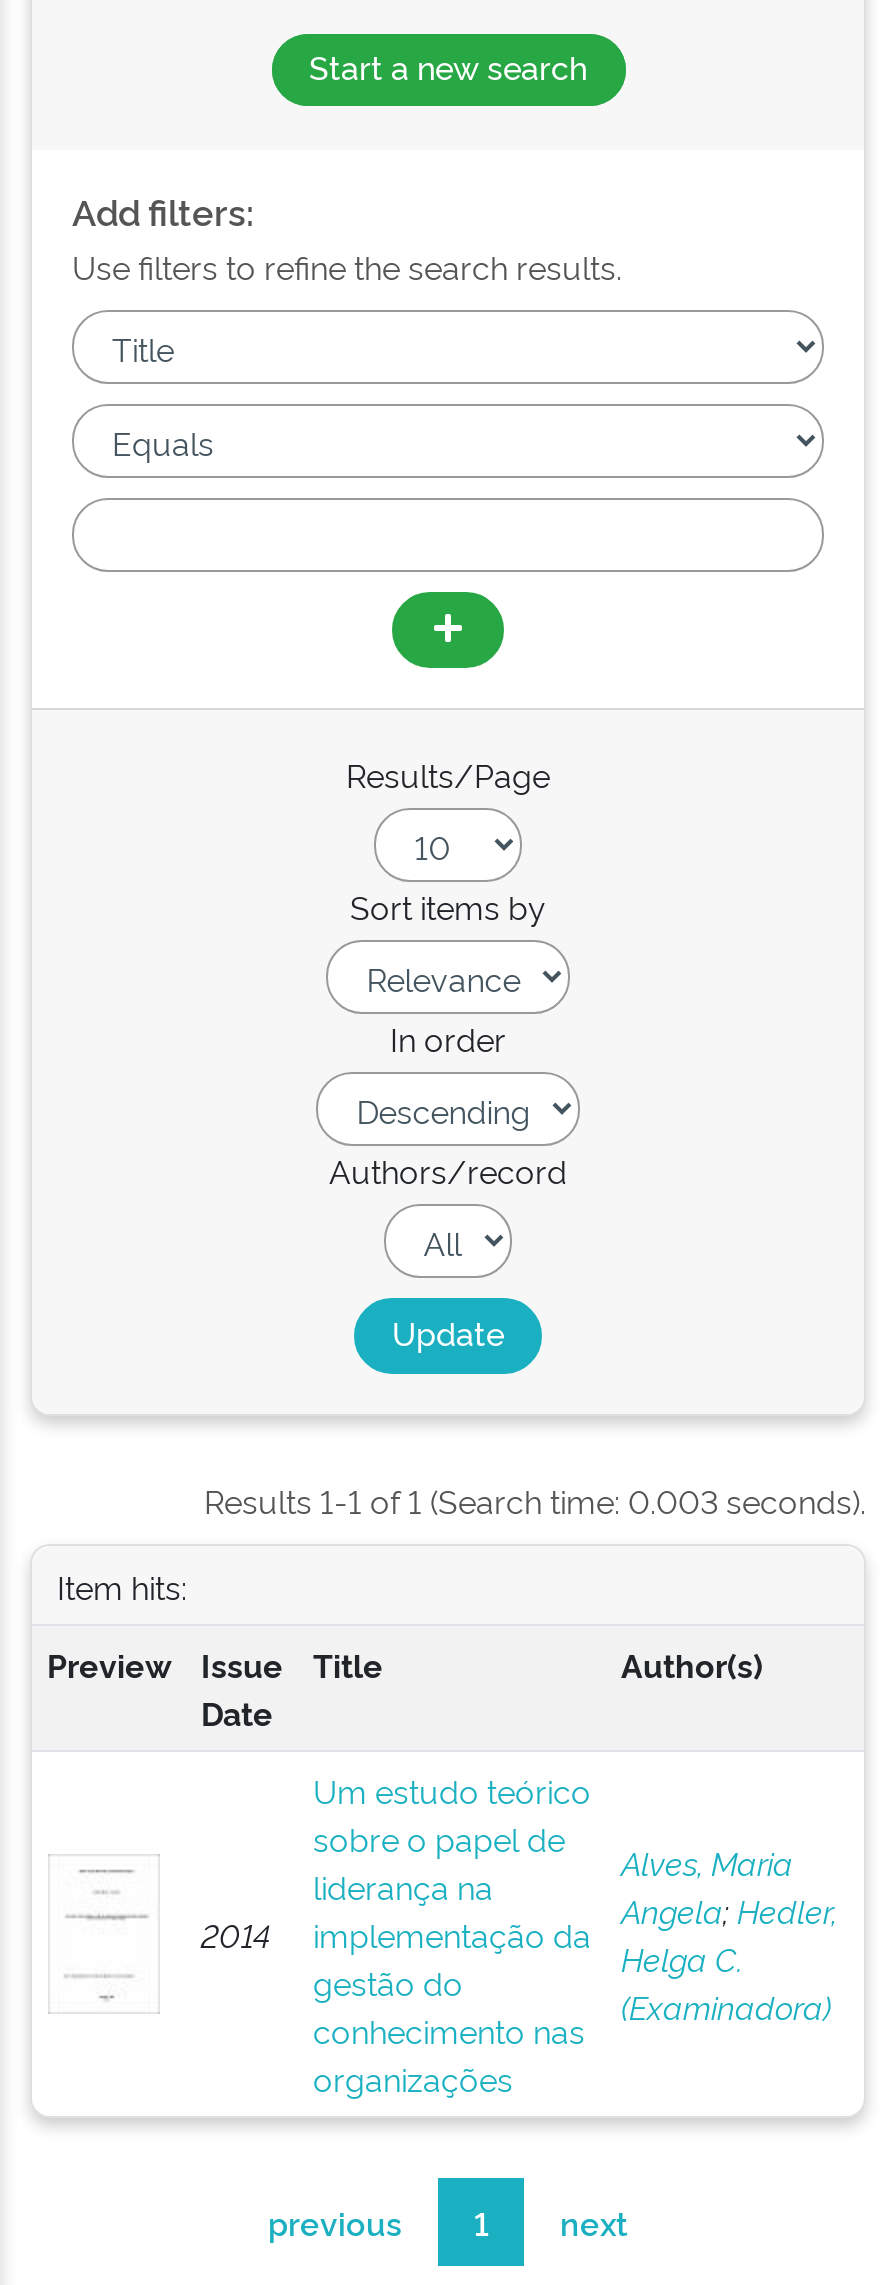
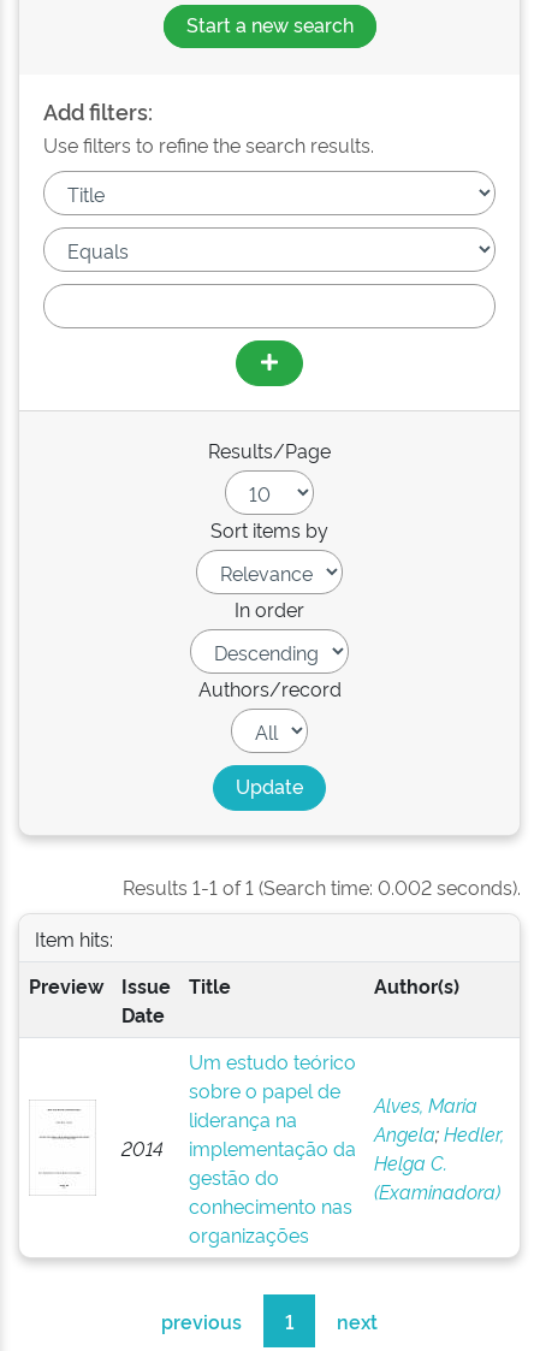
[204,1478,866,1522] Results 1-1 of 1 (Search time: 0.003 seconds). -> [123,873,521,900] Results 1-1 of 1 (Search time: 0.002 seconds).

